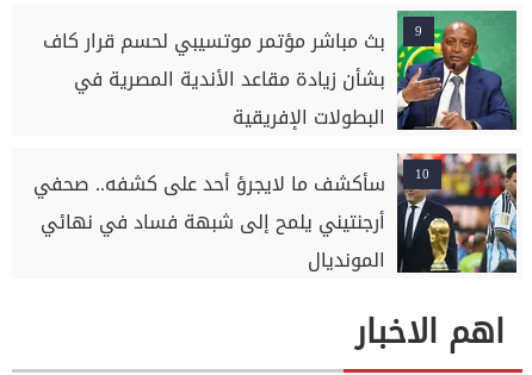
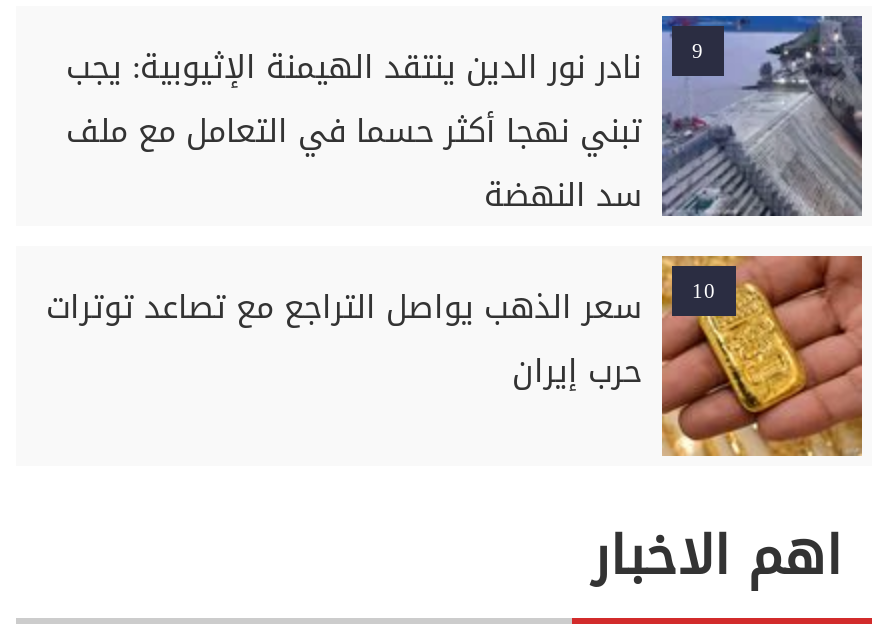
[43,10,518,136] [image] | بث مباشر مؤتمر موتسيبي لحسم قرار كاف | بشأن زيادة مقاعد الأندية المصرية في | البطولات الإفريقية -> [66,14,864,226] [image] | نادر نور الدين ينتقد الهيمنة الإثيوبية: يجب | تبني نهجا أكثر حسما في التعامل مع ملف | سد النهضة
[33,152,518,279] [image] | سأكشف ما لايجرؤ أحد على كشفه.. صحفي | أرجنتيني يلمح إلى شبهة فساد في نهائي | المونديال -> [46,254,864,458] [image] | سعر الذهب يواصل التراجع مع تصاعد توترات | حرب إيران

